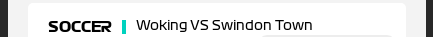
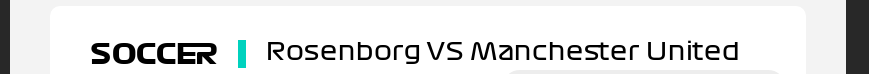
[136,20,313,32] Woking VS Swindon Town -> [266,40,740,64] Rosenborg VS Manchester United

